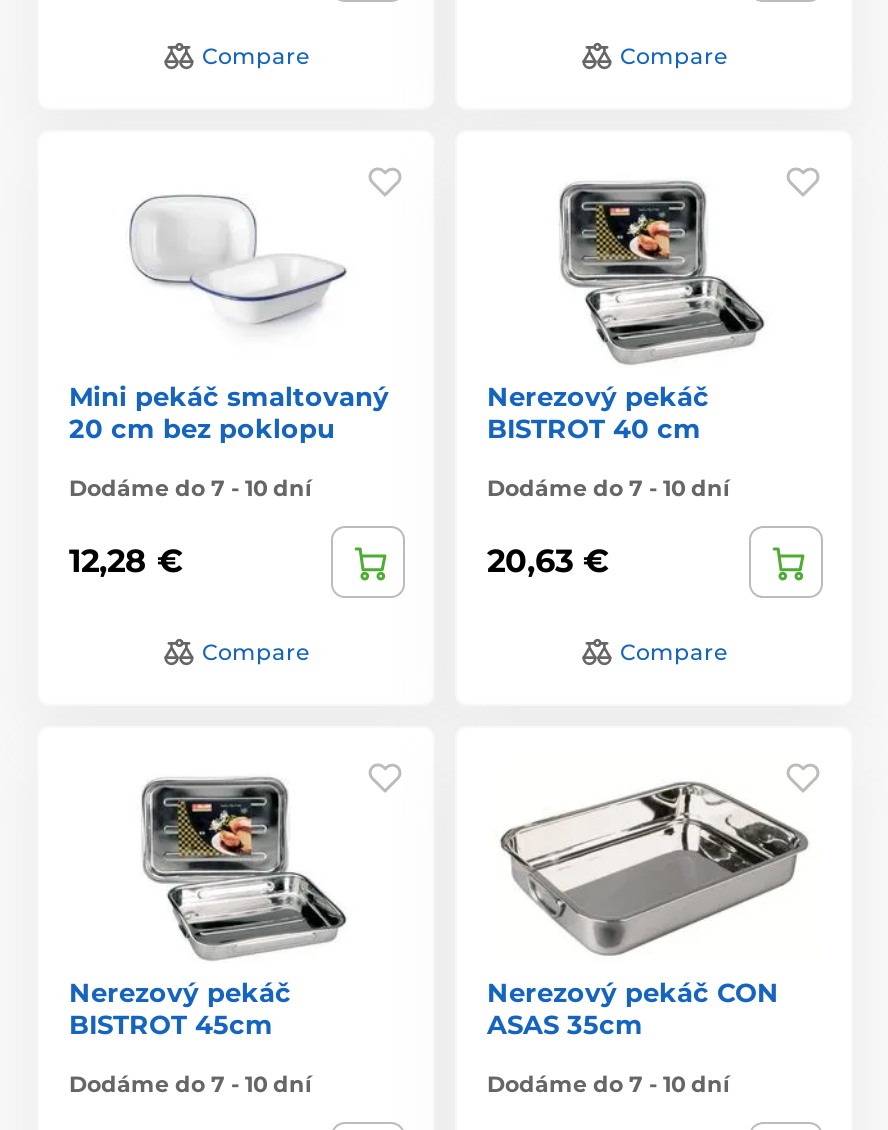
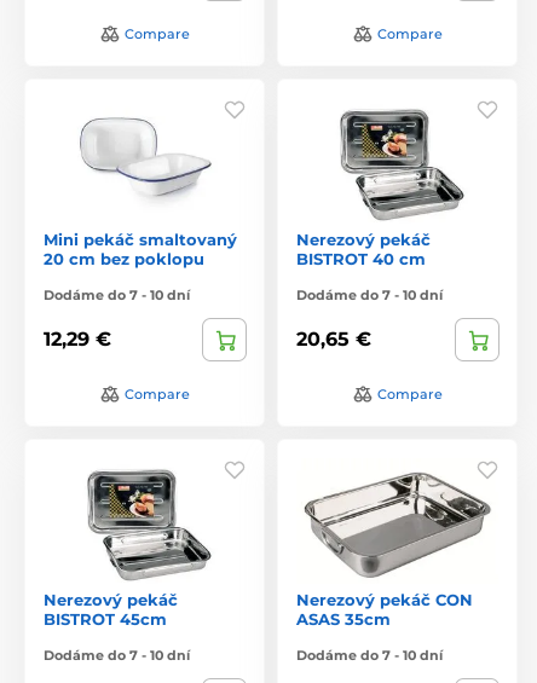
[69,543,183,581] 12,28 € -> [44,328,111,351] 12,29 €
[487,543,609,581] 20,63 € -> [296,328,371,351] 20,65 €

